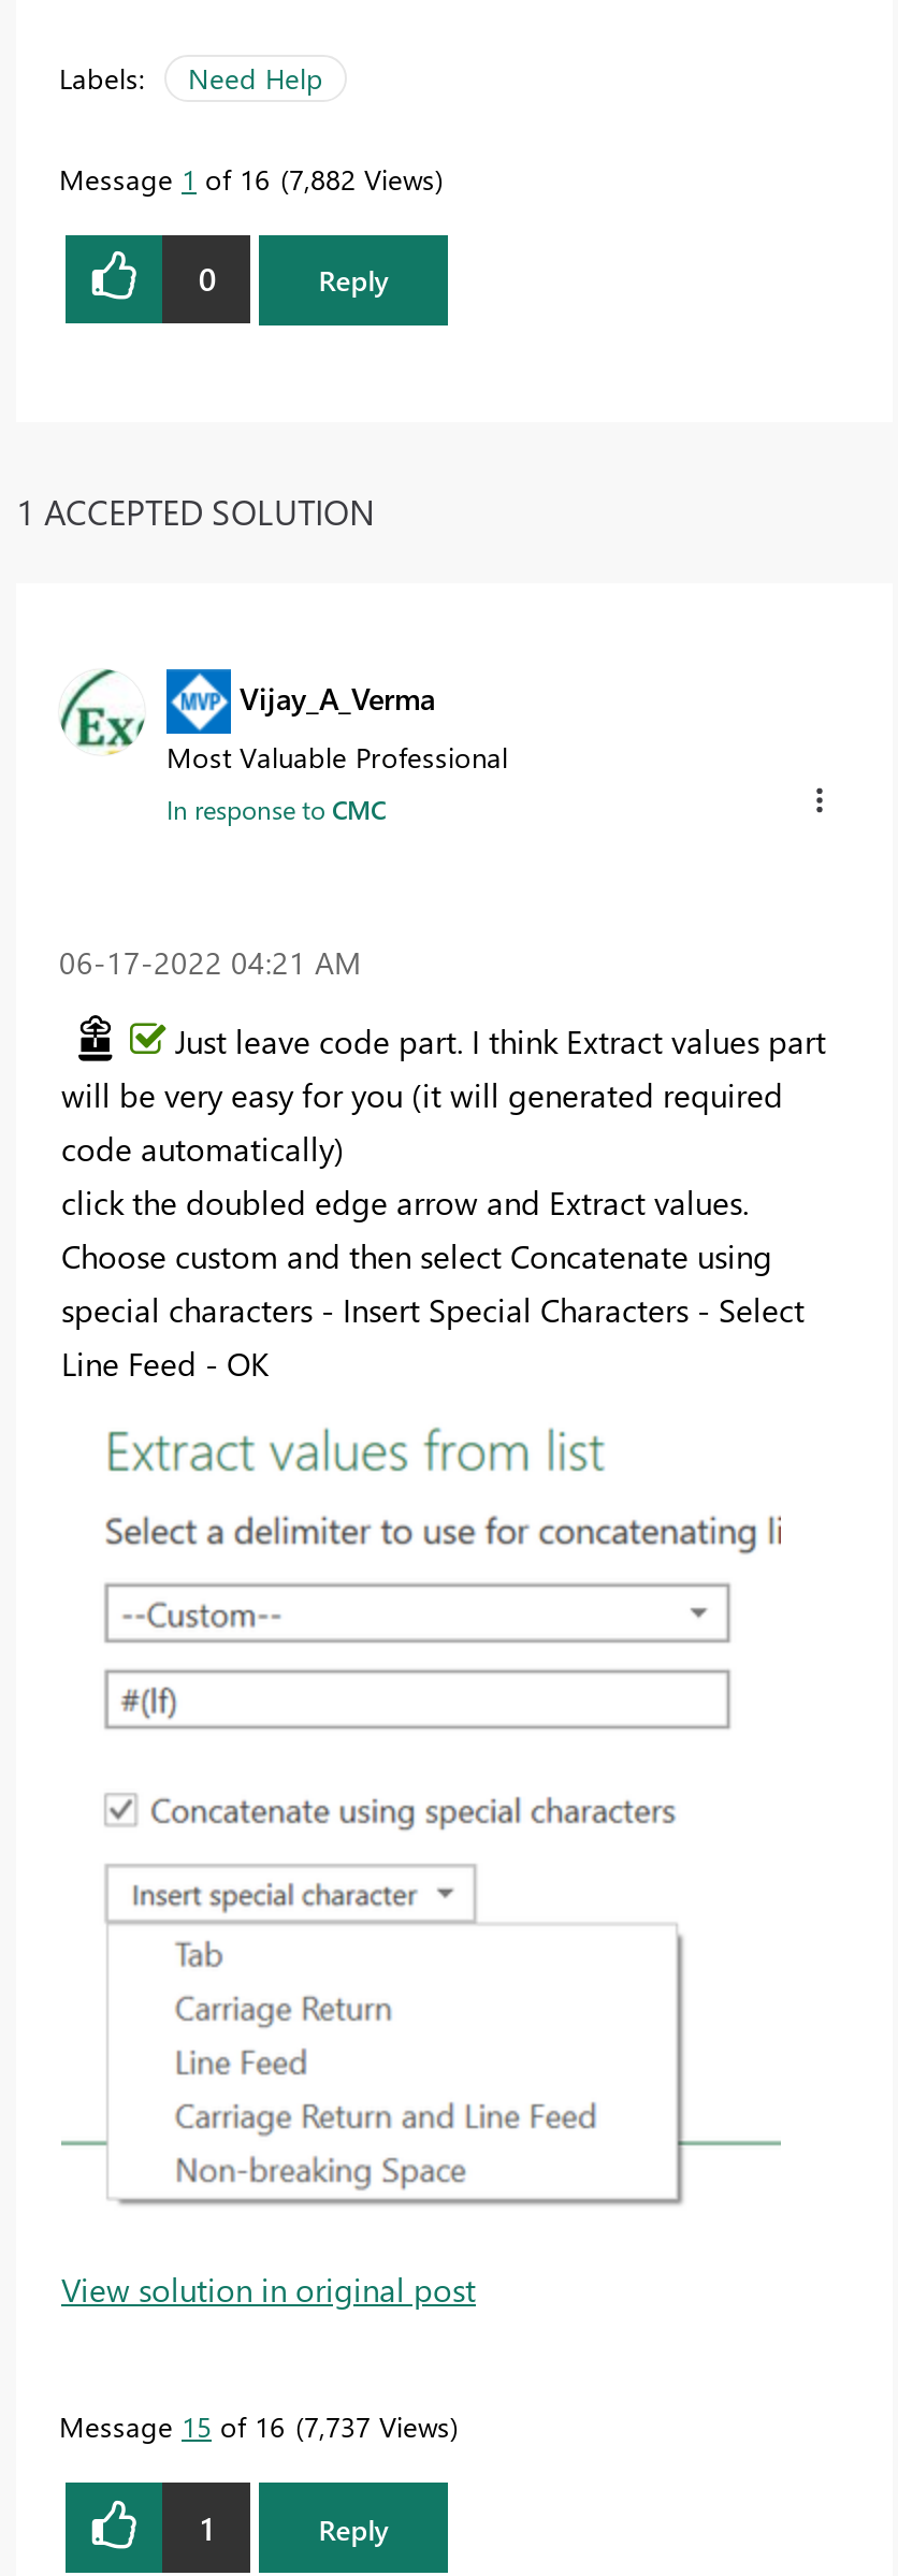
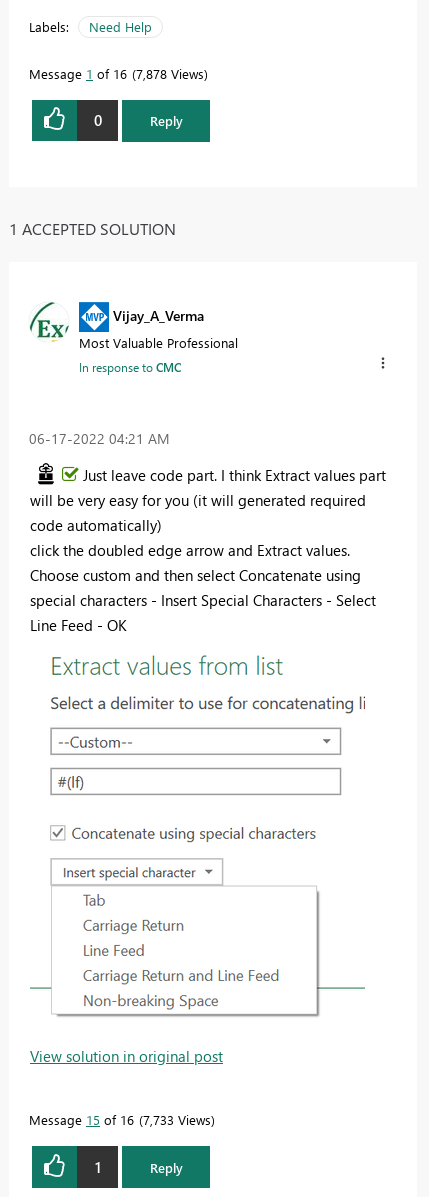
[59,159,435,196] Message 1 of 16 7,882 Views -> [29,65,204,82] Message 1 of 16 7,878 Views
[59,2408,450,2444] Message 15 of 16 7,737 Views -> [29,1111,211,1128] Message 15 of 16 7,733 Views

